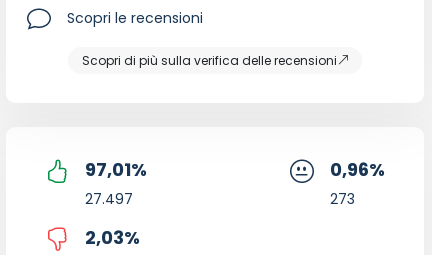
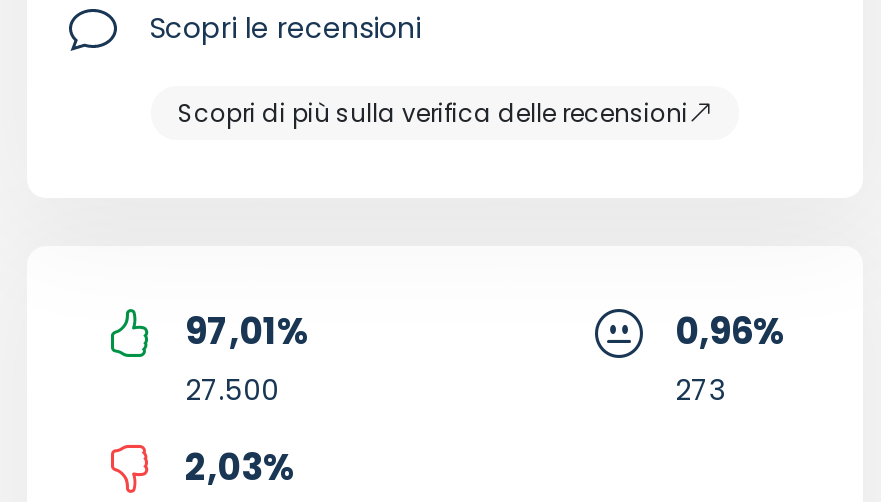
[85,189,133,209] 27.497 -> [185,370,279,410] 27.500

